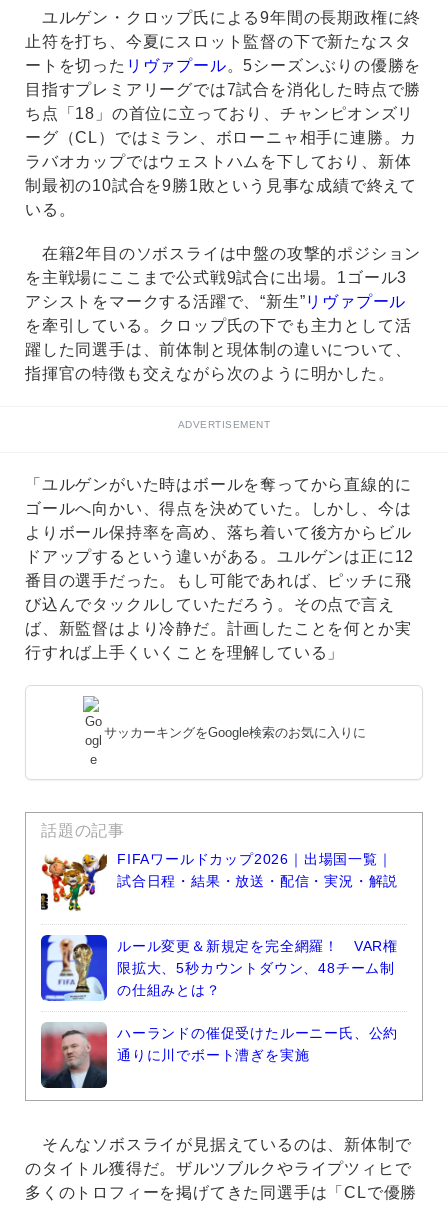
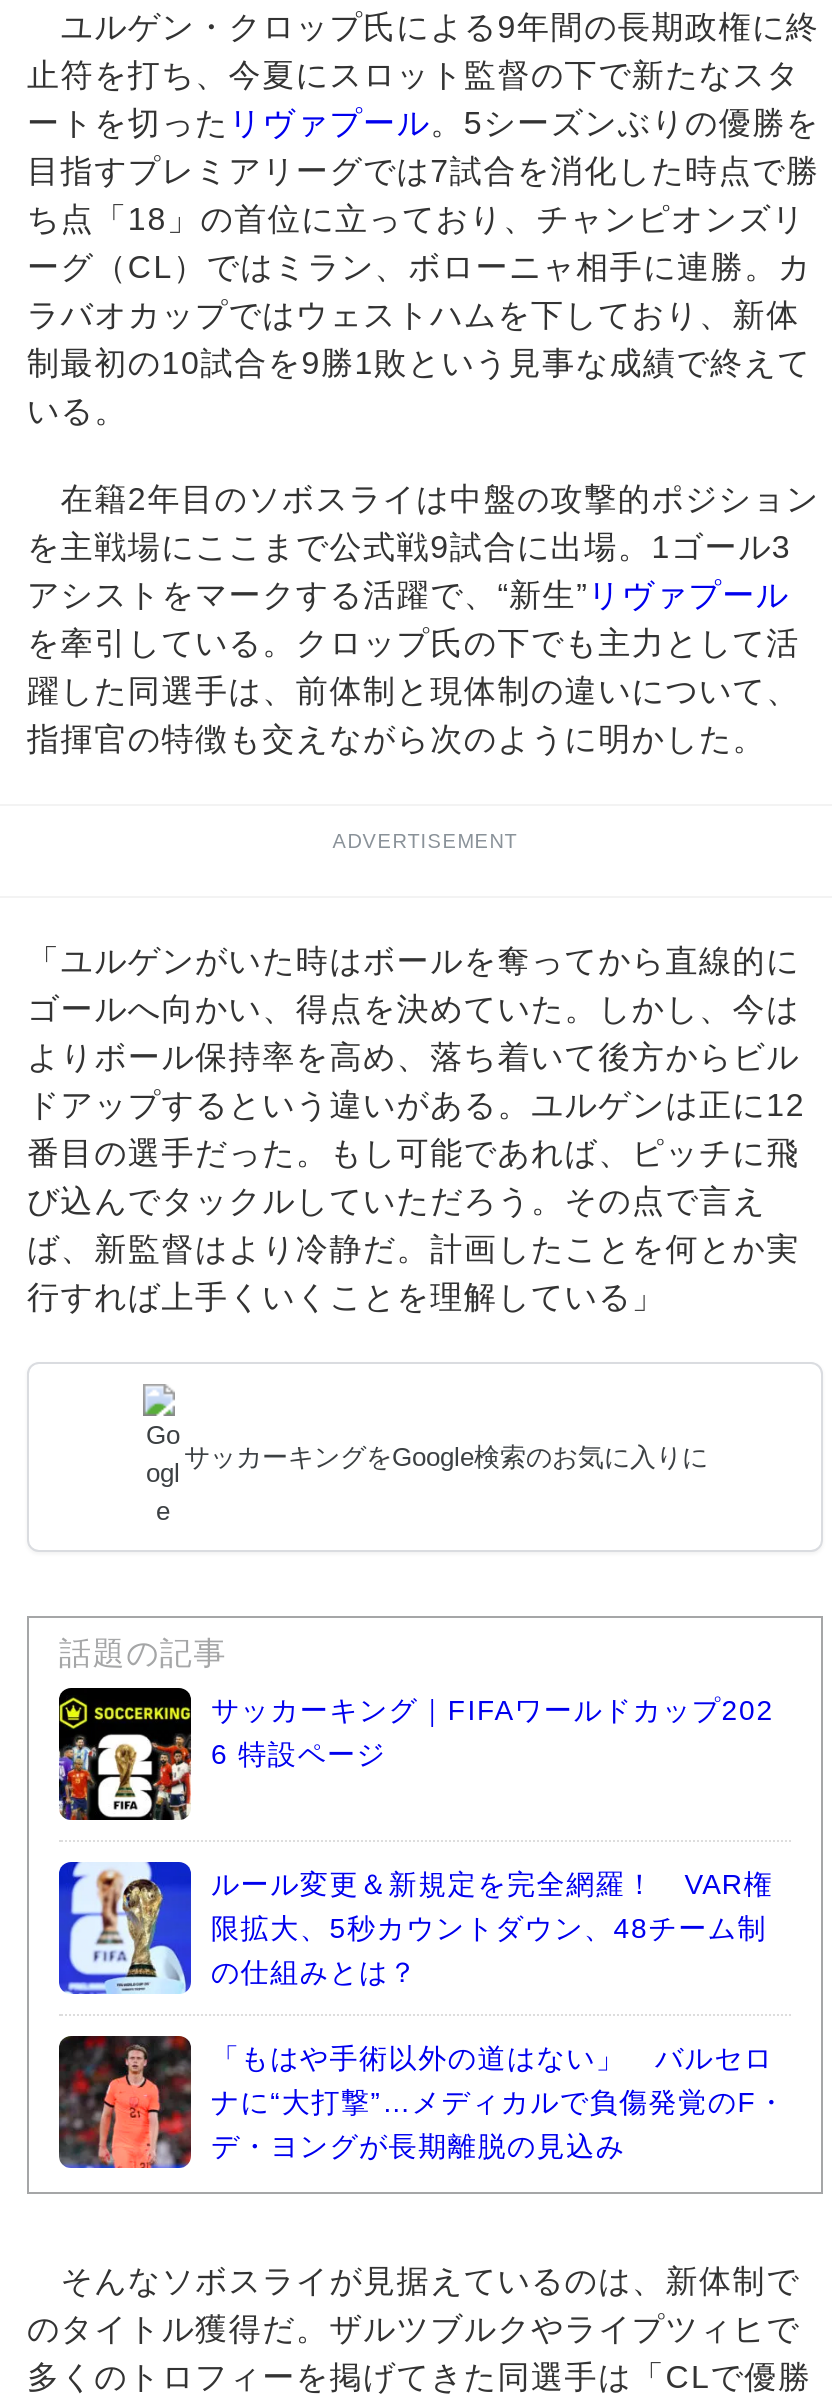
[40,848,398,914] [image] | FIFAワールドカップ2026｜出場国一覧｜ | 試合日程・結果・放送・配信・実況・解説 -> [57,1686,774,1822] [image] | サッカーキング｜FIFAワールドカップ202 | 6 特設ページ
[40,1022,398,1089] [image] | ハーランドの催促受けたルーニー氏、公約 | 通りに川でボート漕ぎを実施 -> [57,2034,787,2170] [image] | 「もはや手術以外の道はない」 バルセロ | ナに“大打撃”…メディカルで負傷発覚のF・ | デ・ヨングが長期離脱の見込み

